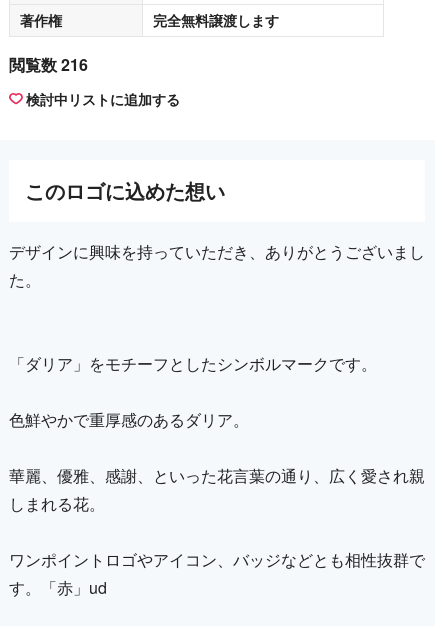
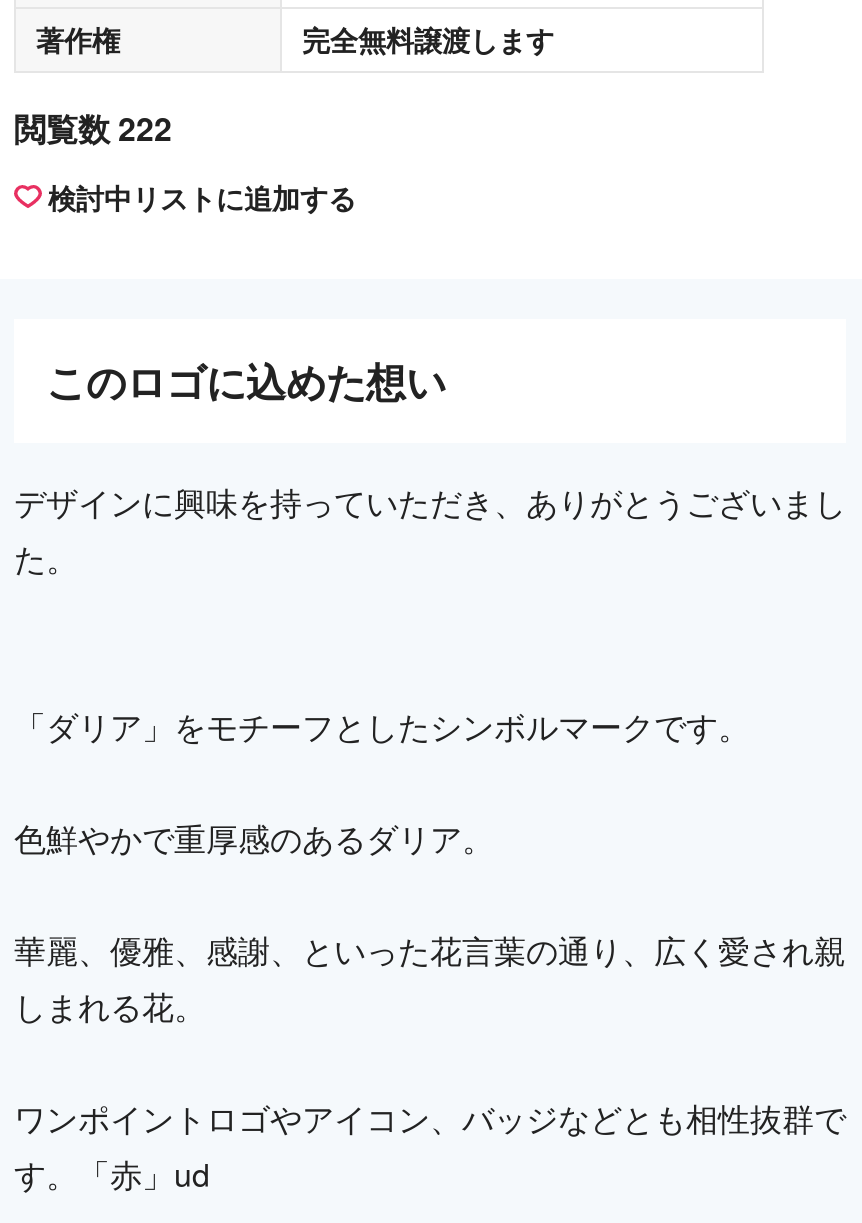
[9,53,88,76] 閲覧数 216 -> [14,105,172,151] 閲覧数 222

